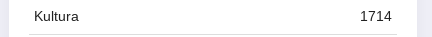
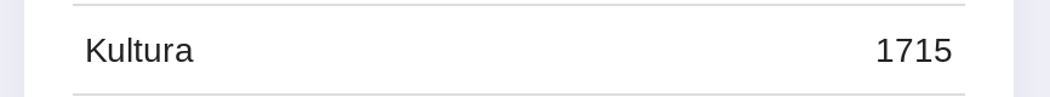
[360,8,392,24] 1714 -> [875,25,953,64] 1715

